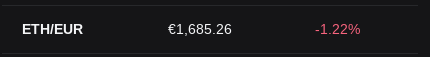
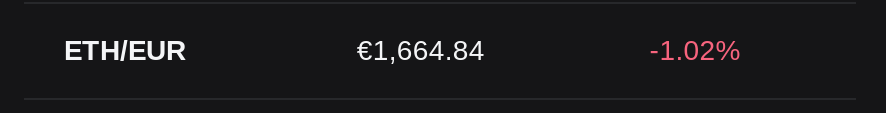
[168,21,232,37] €1,685.26 -> [357,34,485,66] €1,664.84
[315,21,360,37] -1.22% -> [650,34,740,66] -1.02%

